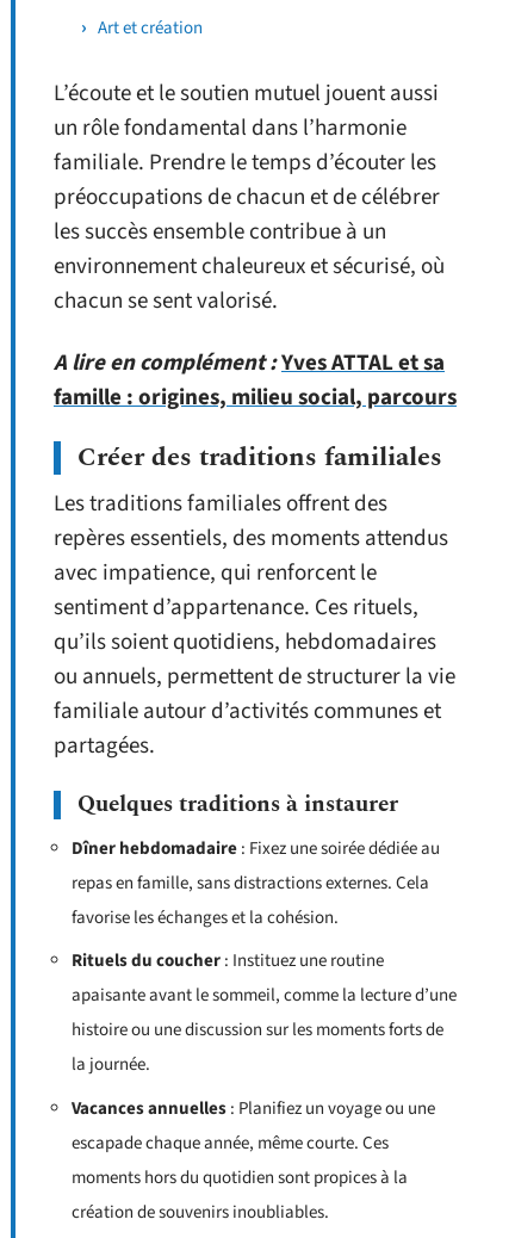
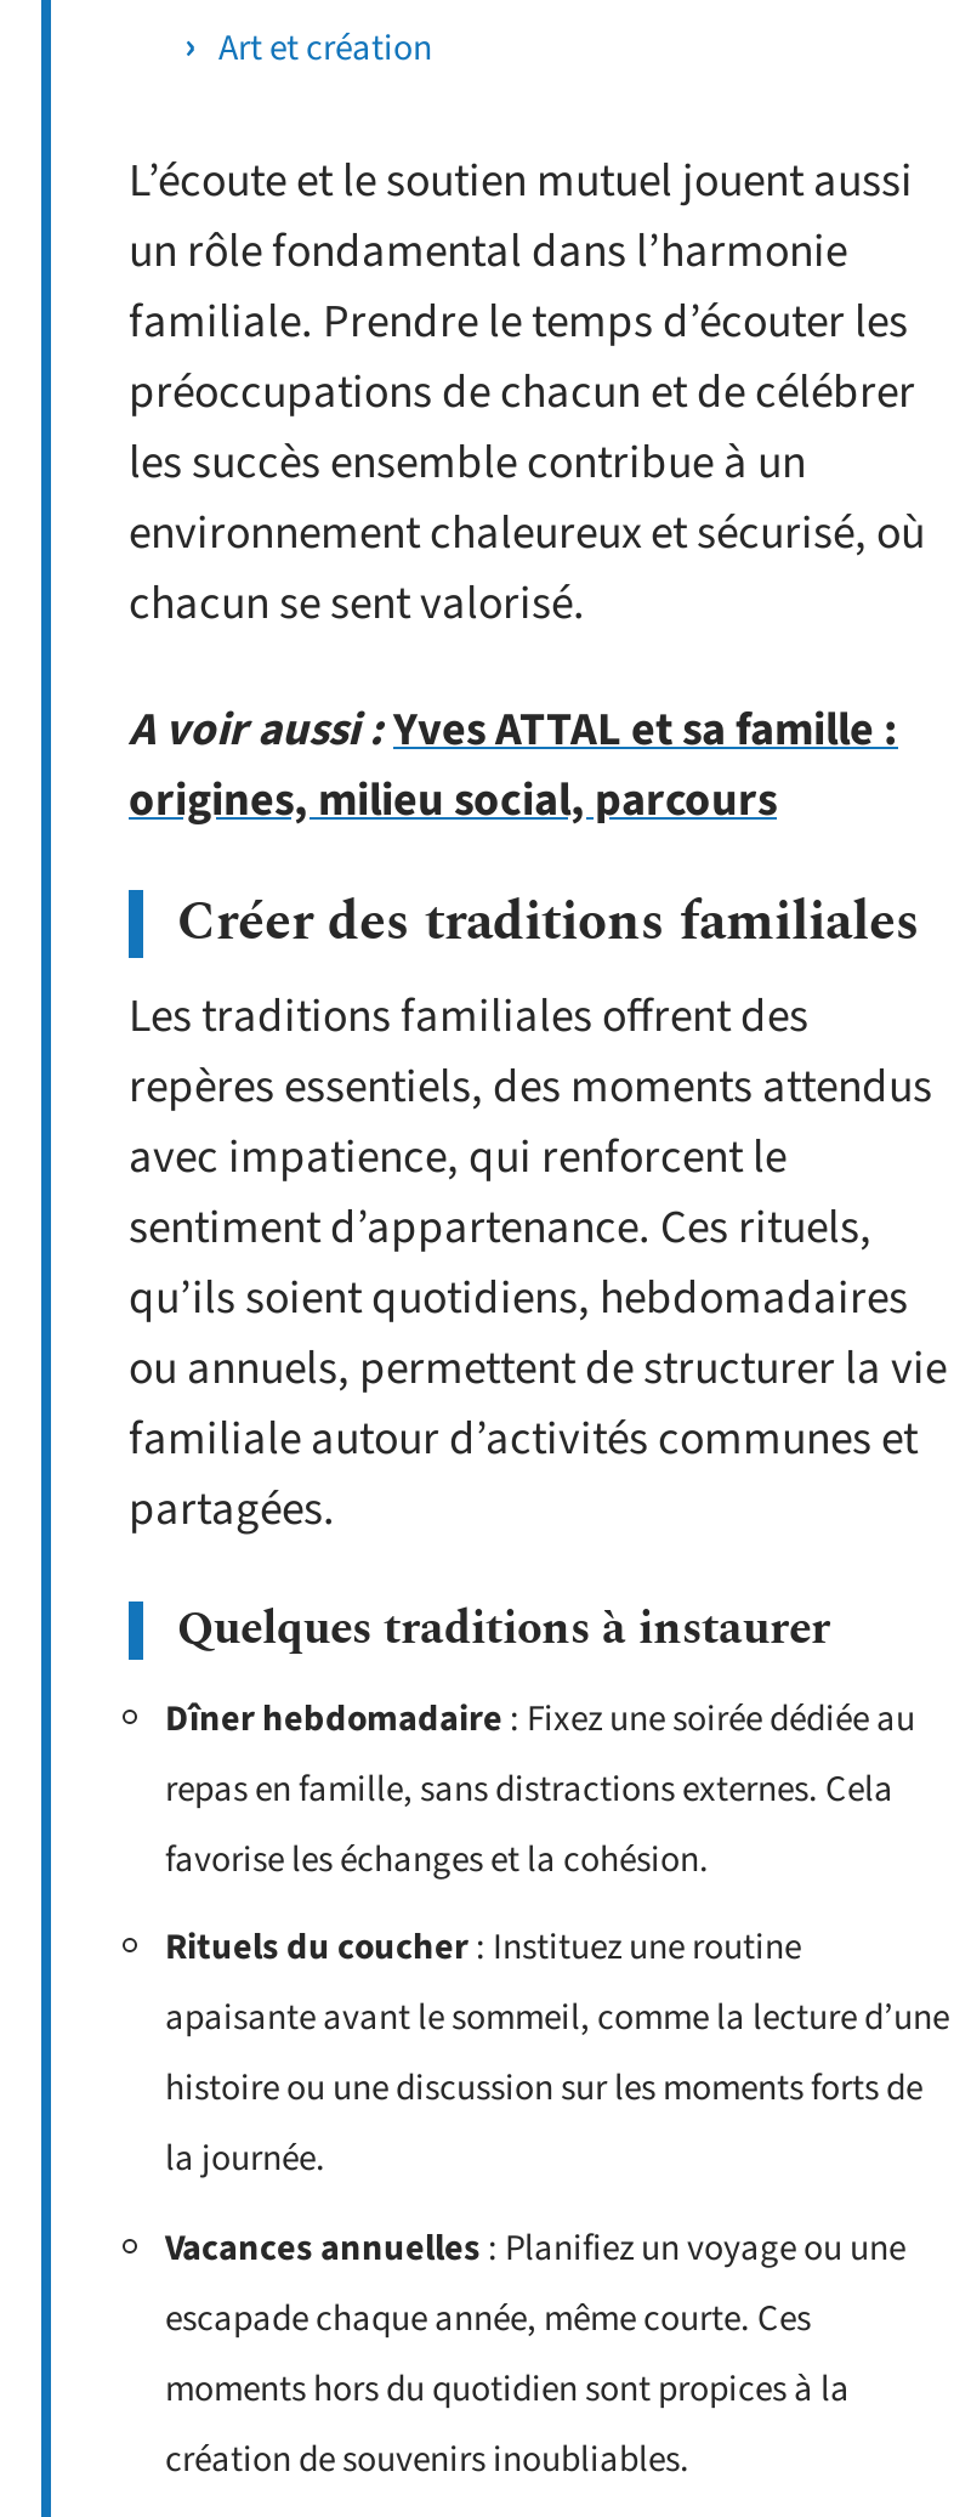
[54,346,457,413] A lire en complément : Yves ATTAL et sa | famille : origines, milieu social, parcours -> [129,697,898,833] A voir aussi : Yves ATTAL et sa famille : | origines, milieu social, parcours

